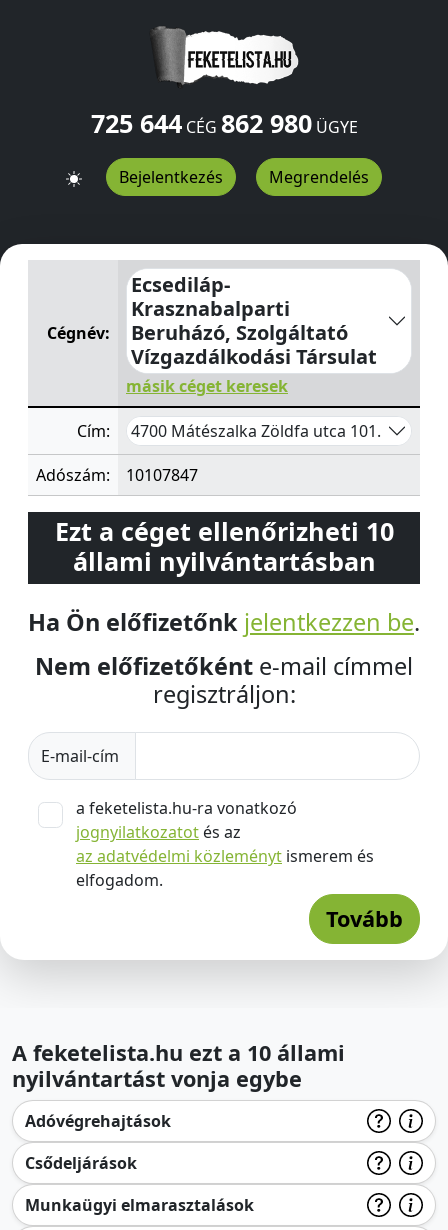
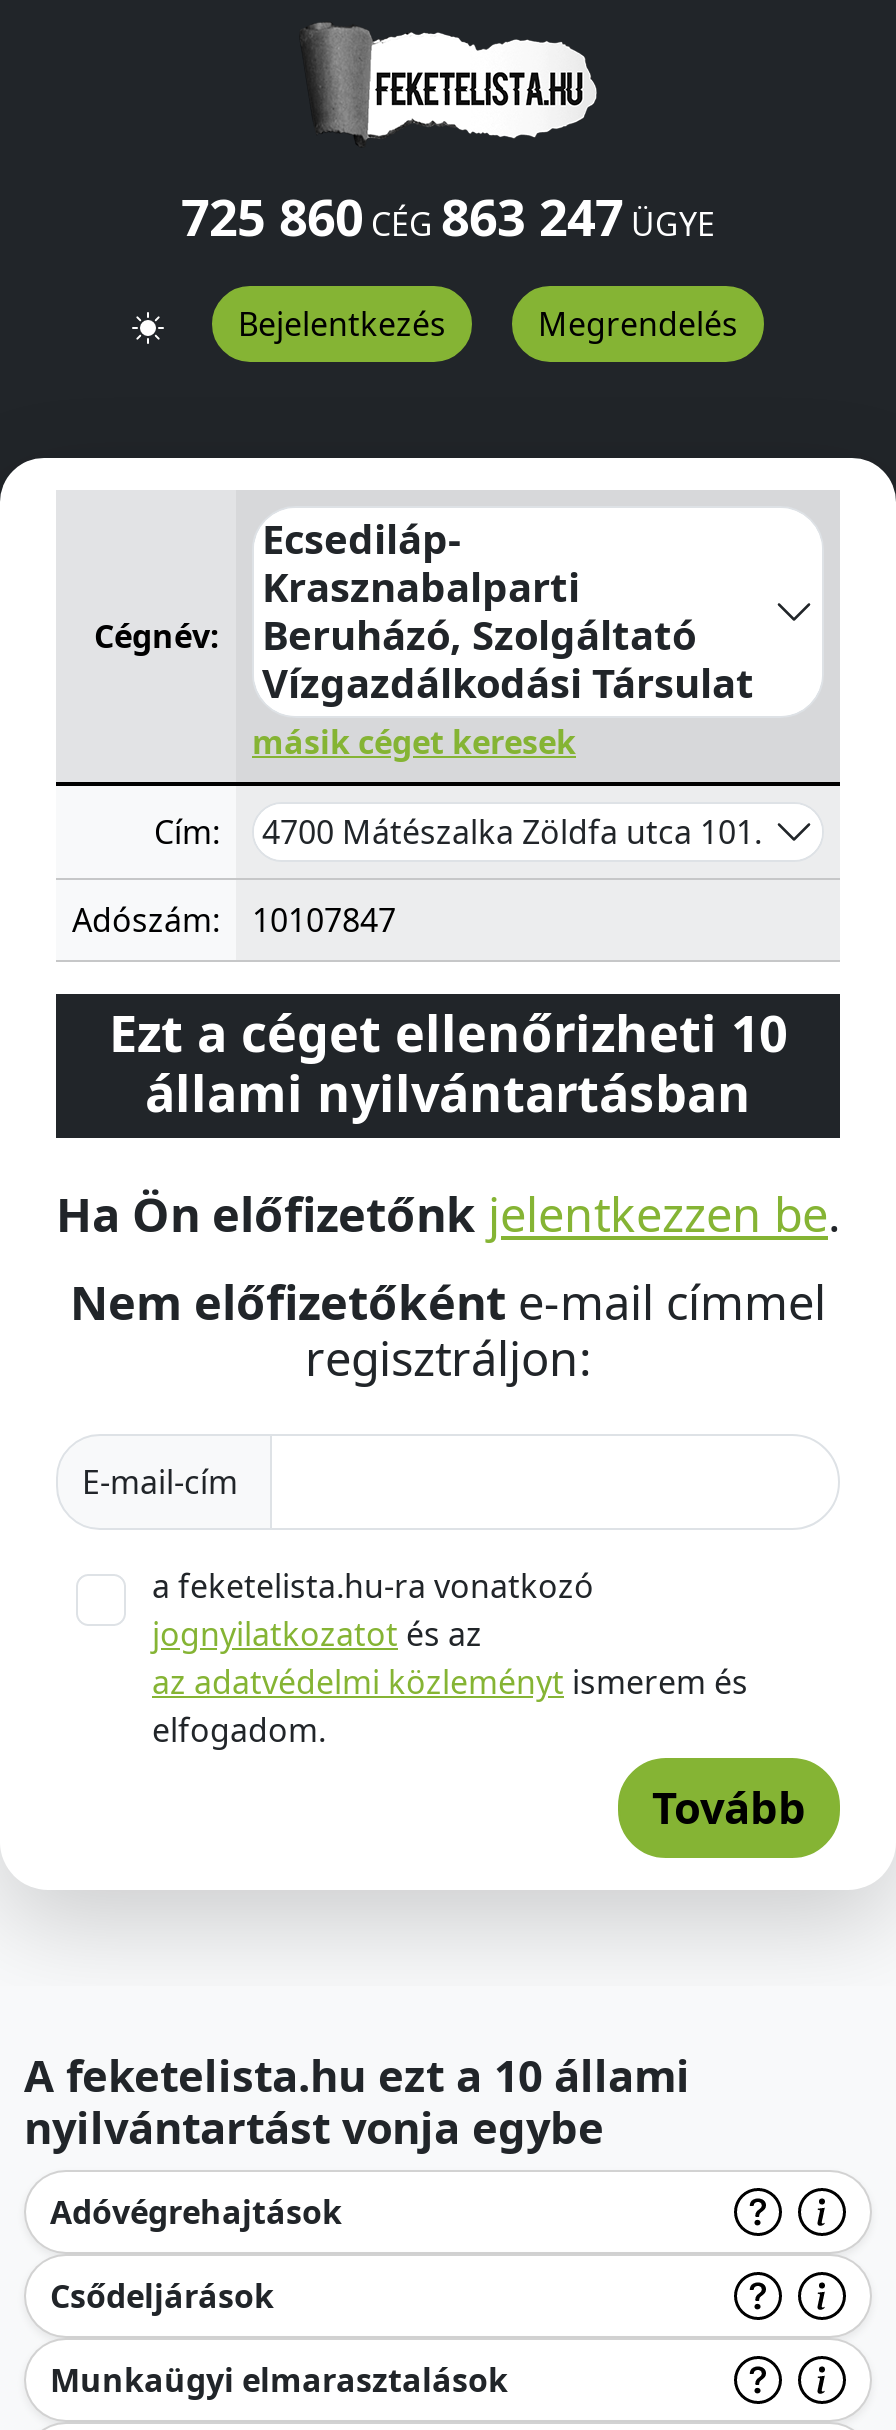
[90,106,357,140] 725 644CÉG 862 980 ÜGYE -> [181,182,715,250] 725 860CÉG 863 247 ÜGYE

